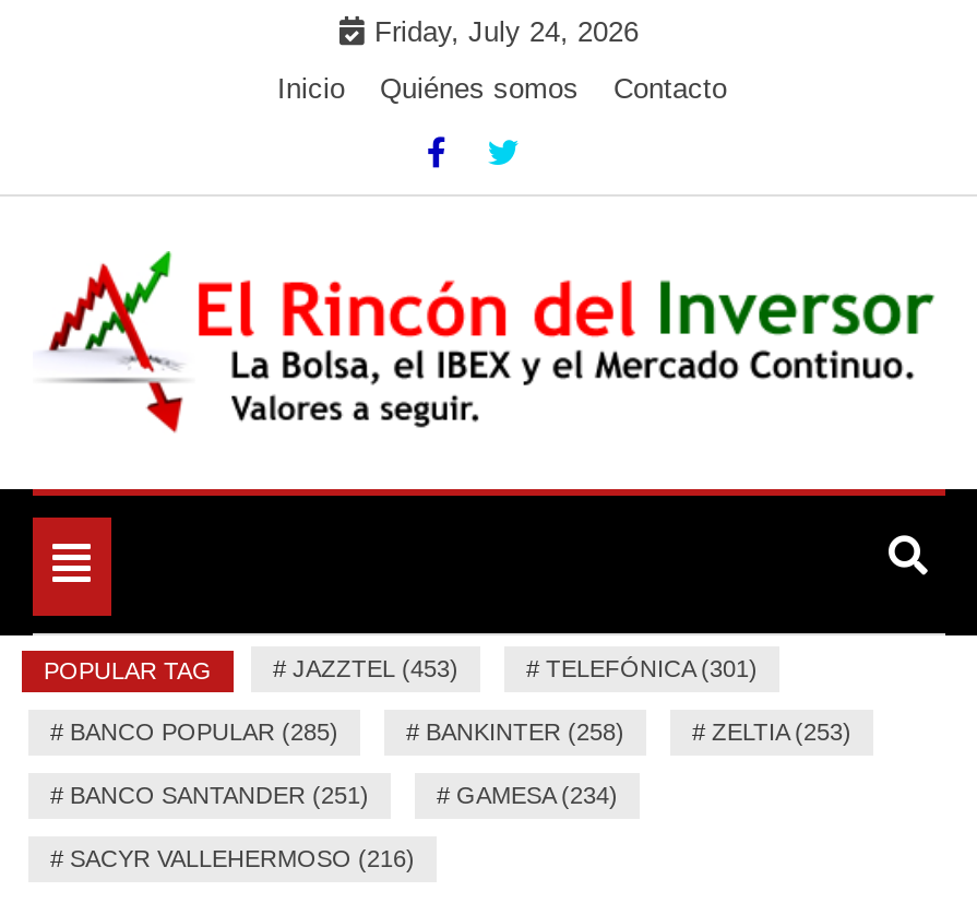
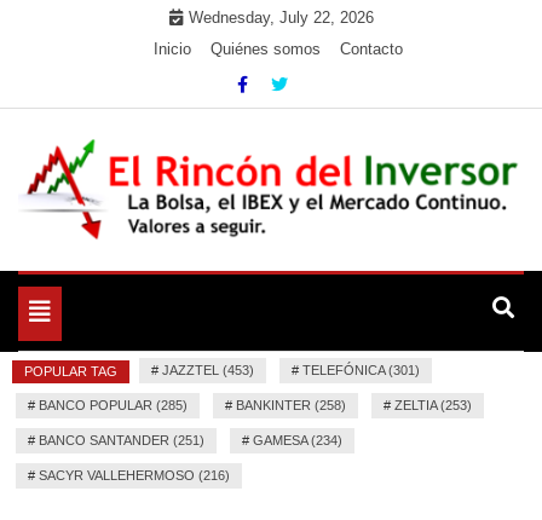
[374,15,639,48] Friday, July 24, 2026 -> [188,8,373,27] Wednesday, July 22, 2026

